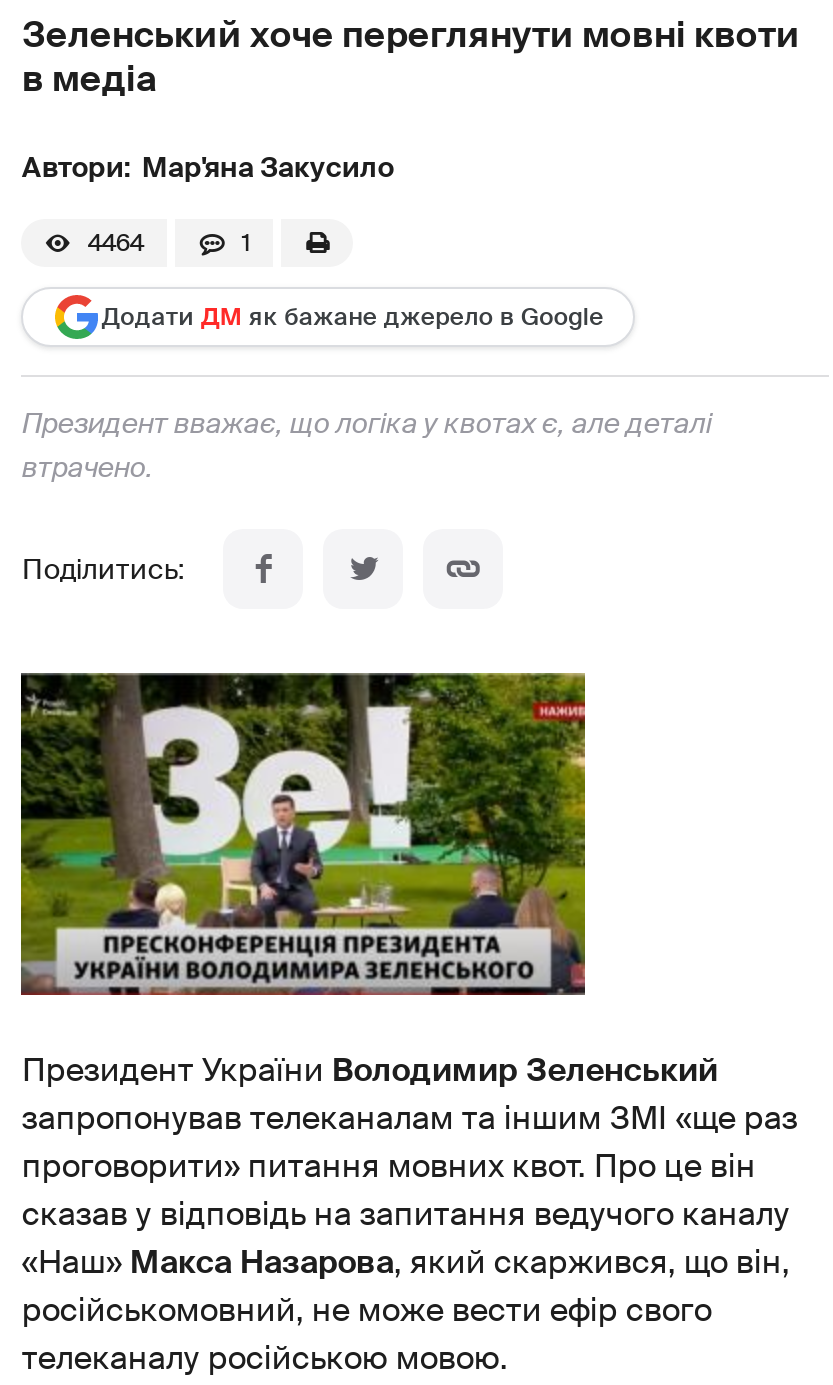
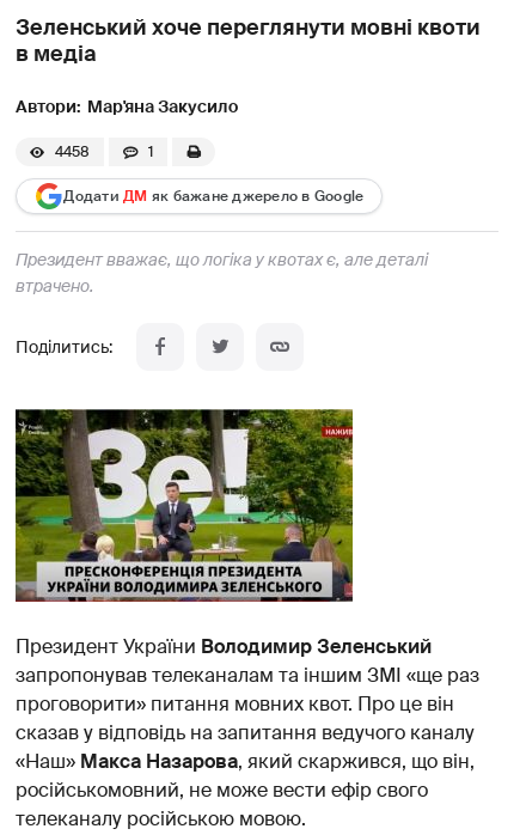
[88,227,144,259] 4464 -> [55,142,90,161] 4458

